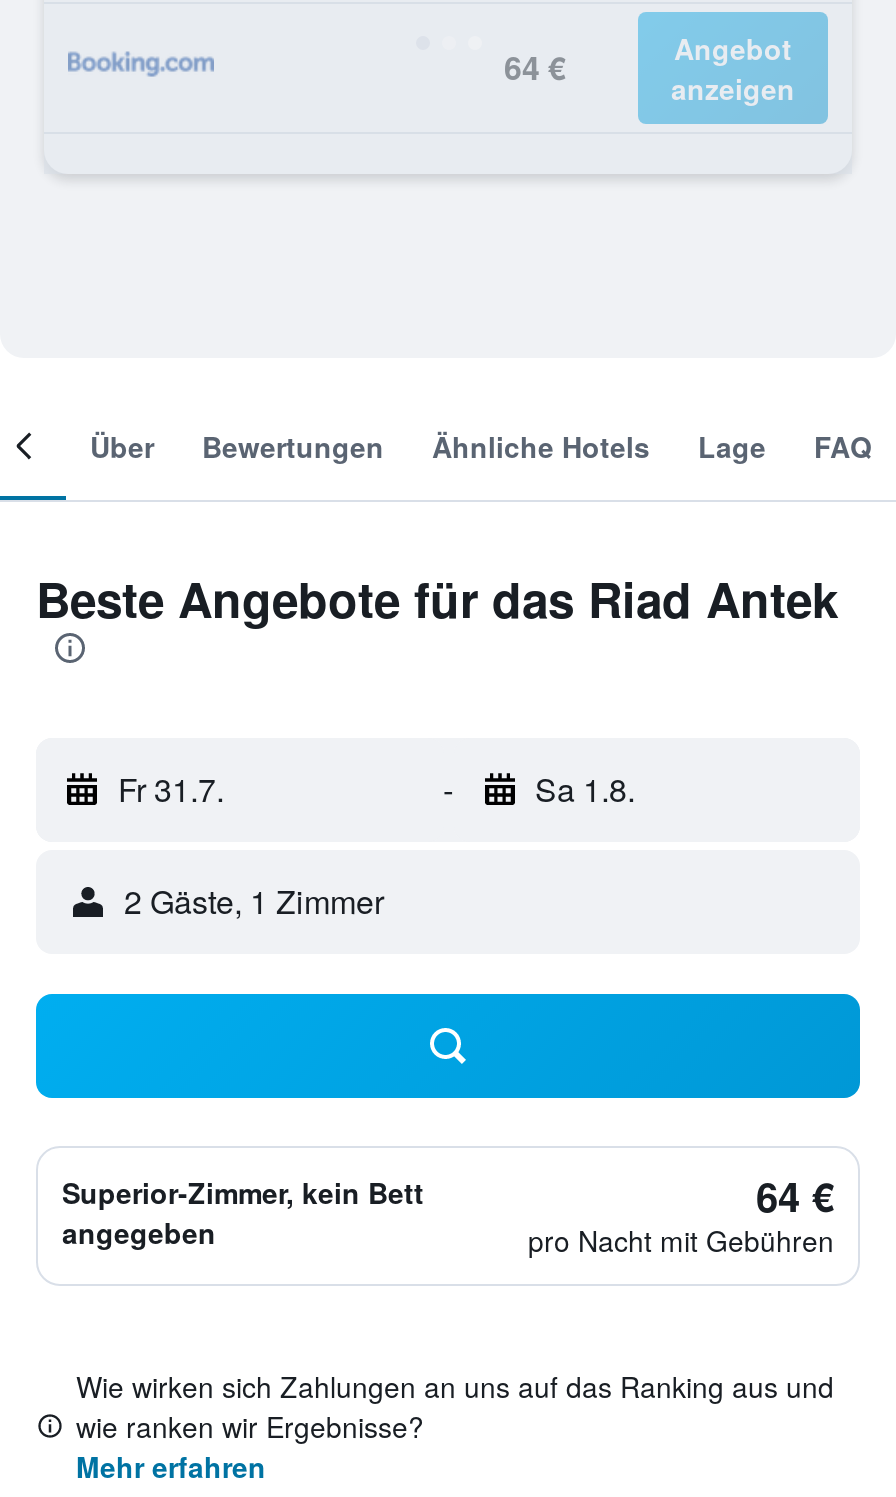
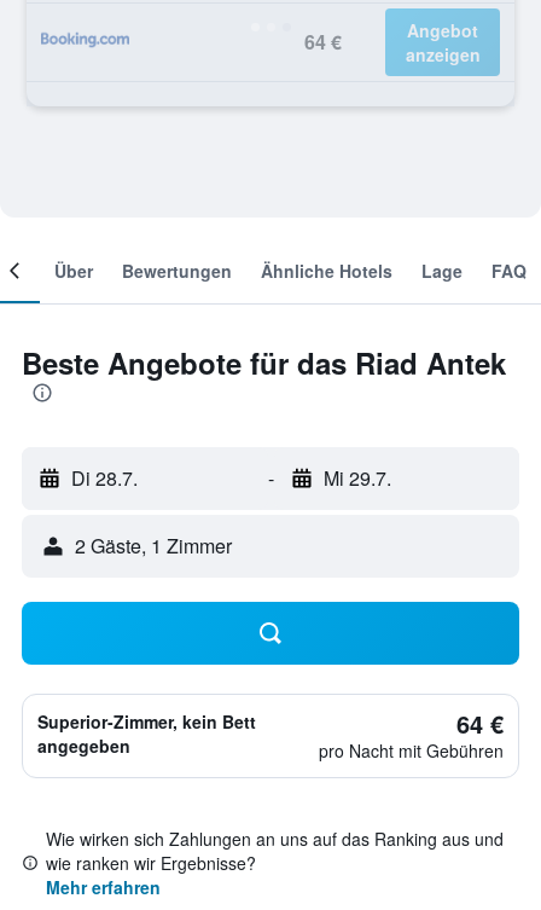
[118,766,224,812] Fr 31.7. -> [71,464,138,492] Di 28.7.
[535,766,635,812] Sa 1.8. -> [323,464,391,492] Mi 29.7.

